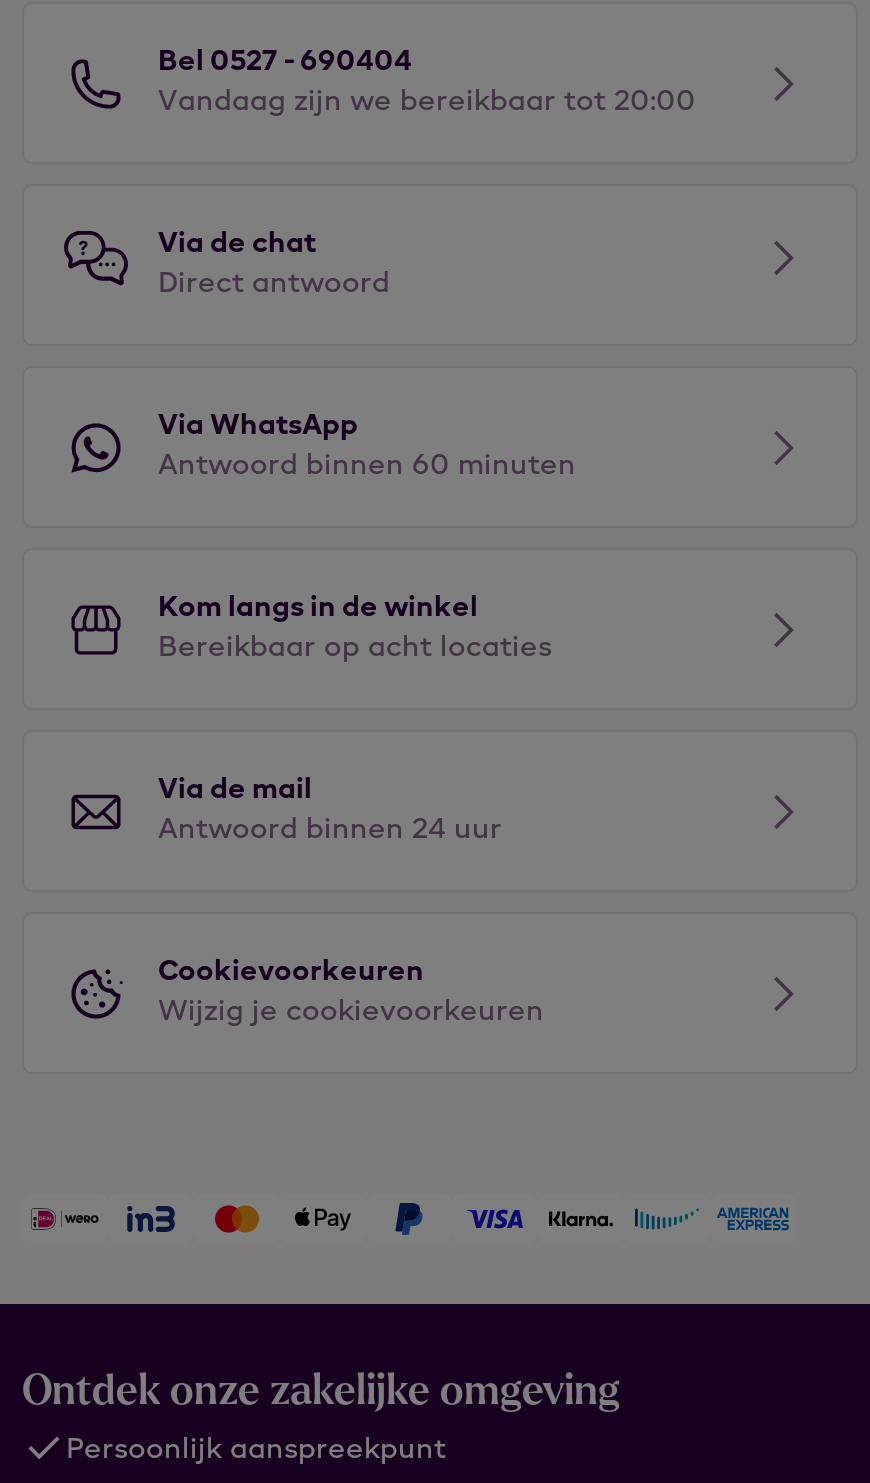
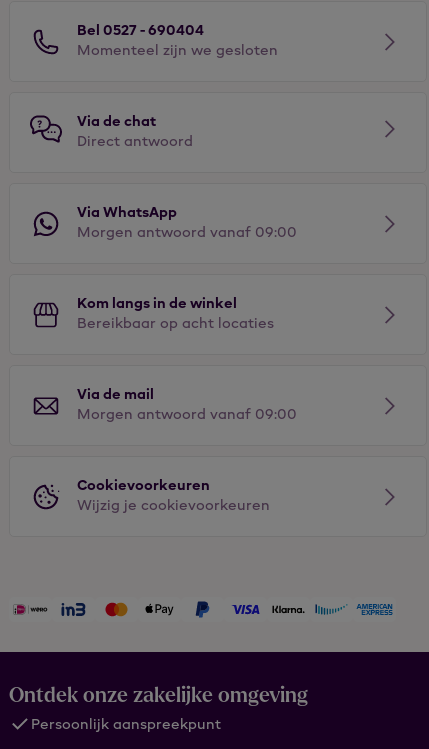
[158,85,696,119] Vandaag zijn we bereikbaar tot 20:00 -> [77,42,278,59] Momenteel zijn we gesloten
[158,449,576,483] Antwoord binnen 60 minuten -> [77,224,297,241] Morgen antwoord vanaf 09:00
[158,813,502,847] Antwoord binnen 24 uur -> [77,406,297,423] Morgen antwoord vanaf 09:00

